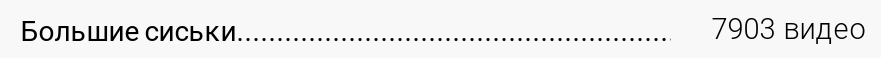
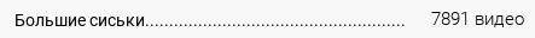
[712,13,866,47] 7903 видео -> [432,9,524,30] 7891 видео

